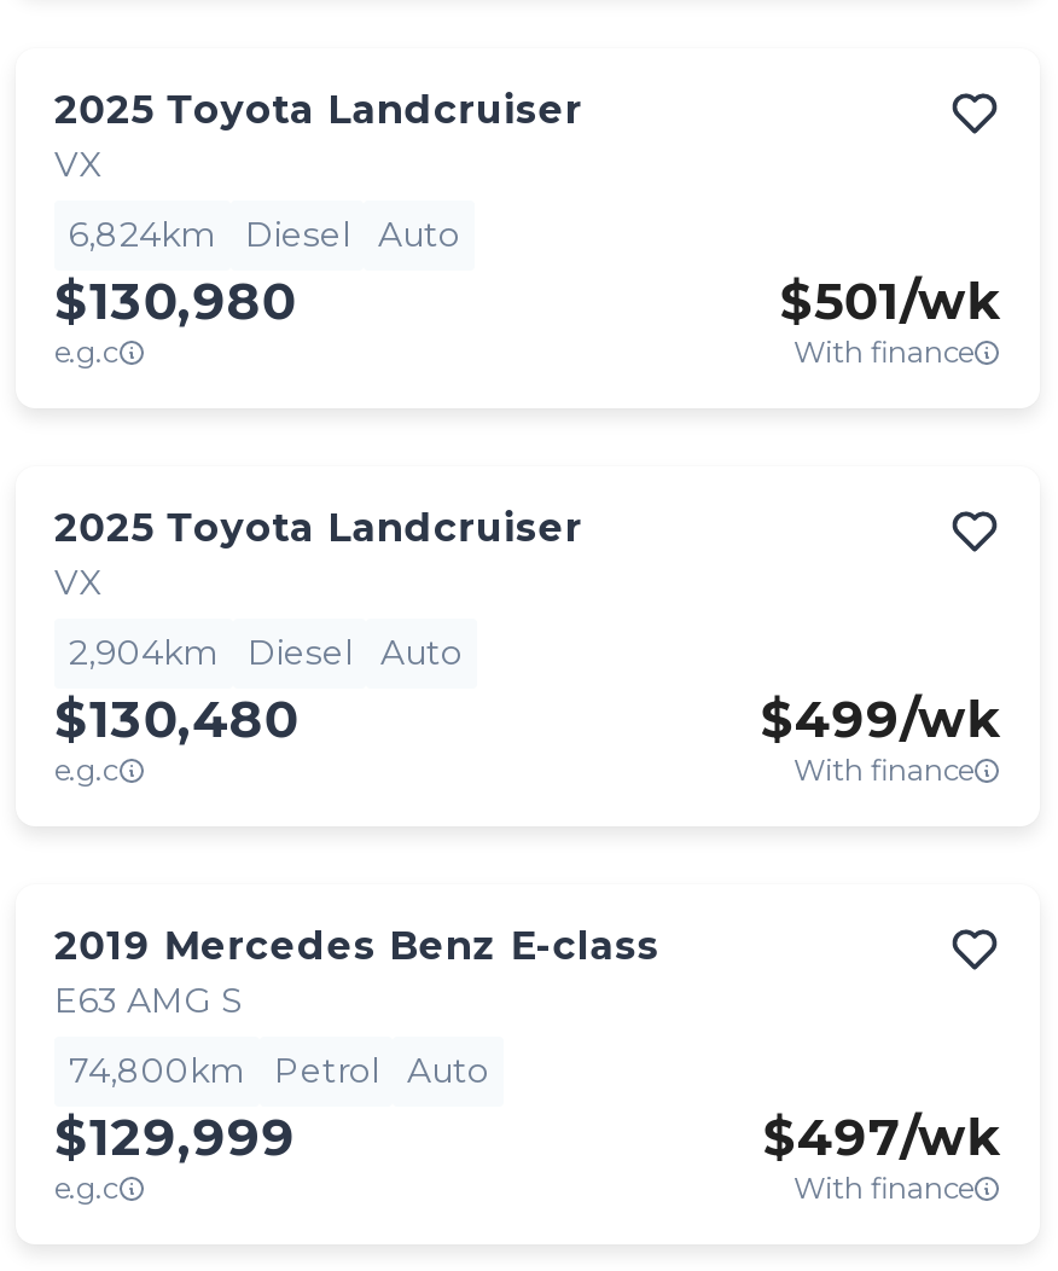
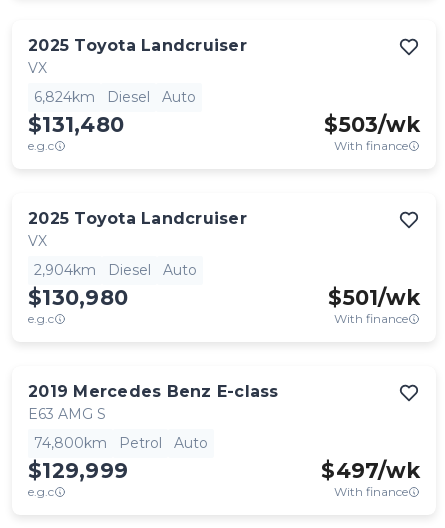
[54,271,296,331] $130,980 -> [28,112,124,137] $131,480
[779,271,1001,331] $501/wk -> [324,112,420,137] $503/wk
[54,689,298,749] $130,480 -> [28,285,128,310] $130,980
[760,689,1001,749] $499/wk -> [328,285,420,310] $501/wk

